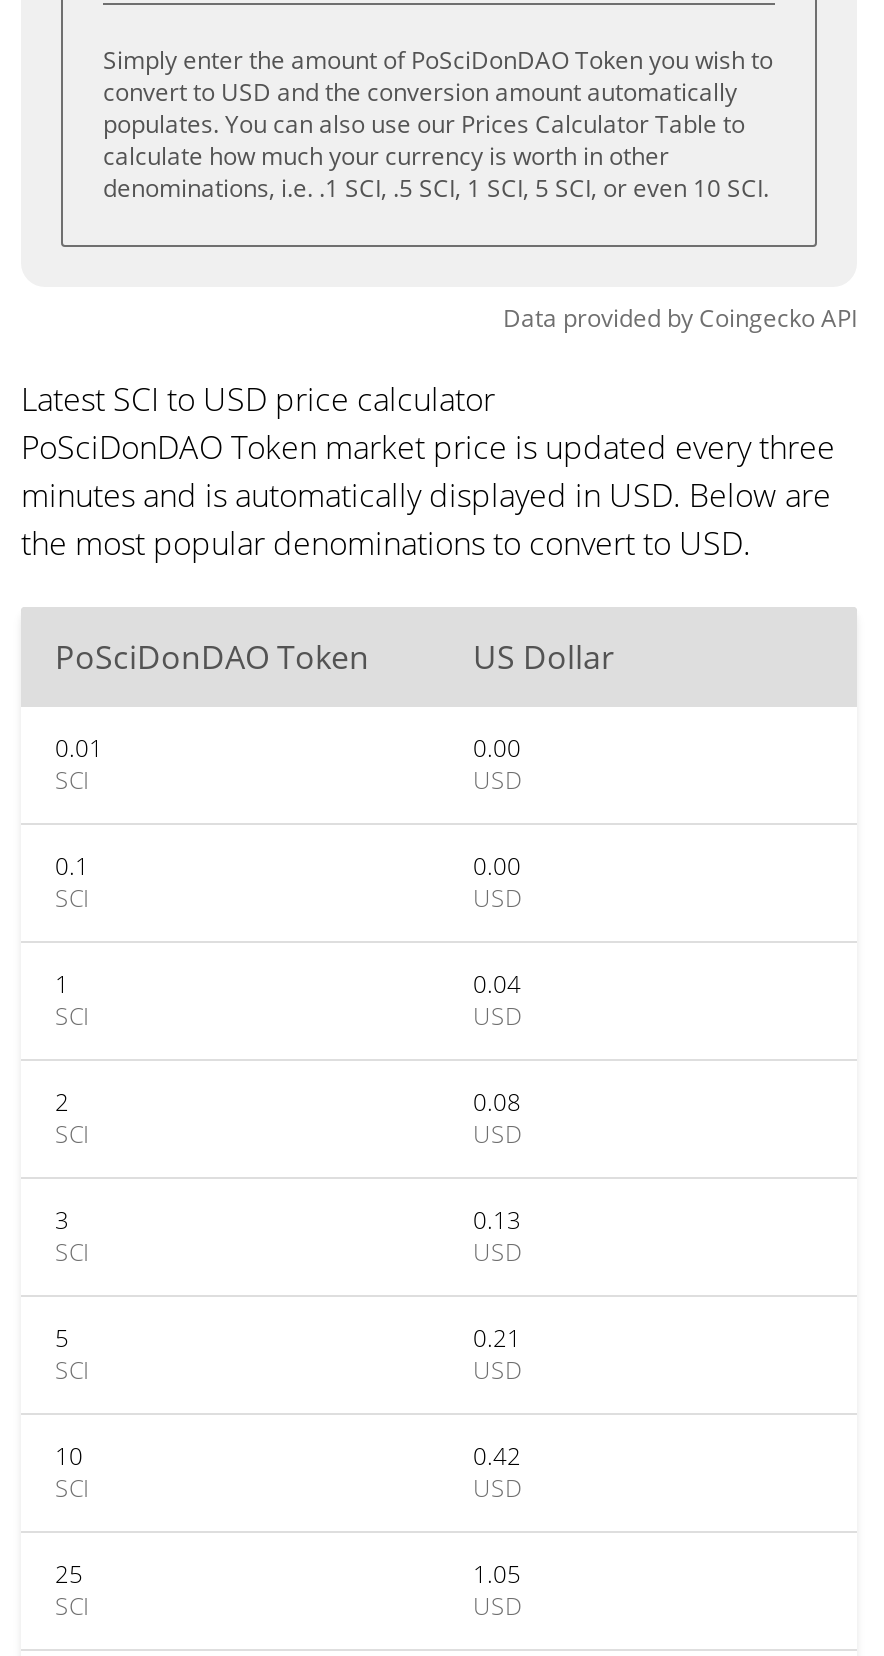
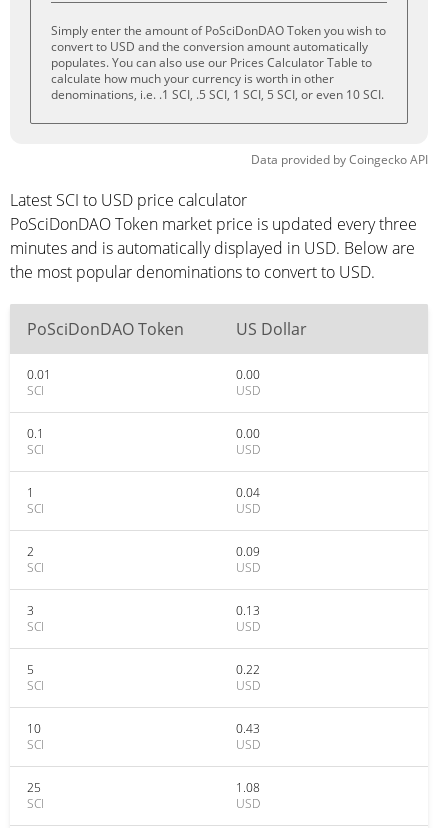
[473,1085,521,1119] 0.08 -> [236,543,260,560] 0.09
[473,1321,521,1355] 0.21 -> [236,661,260,678] 0.22
[473,1439,521,1473] 0.42 -> [236,720,260,737] 0.43
[473,1557,521,1591] 1.05 -> [236,779,260,796] 1.08

